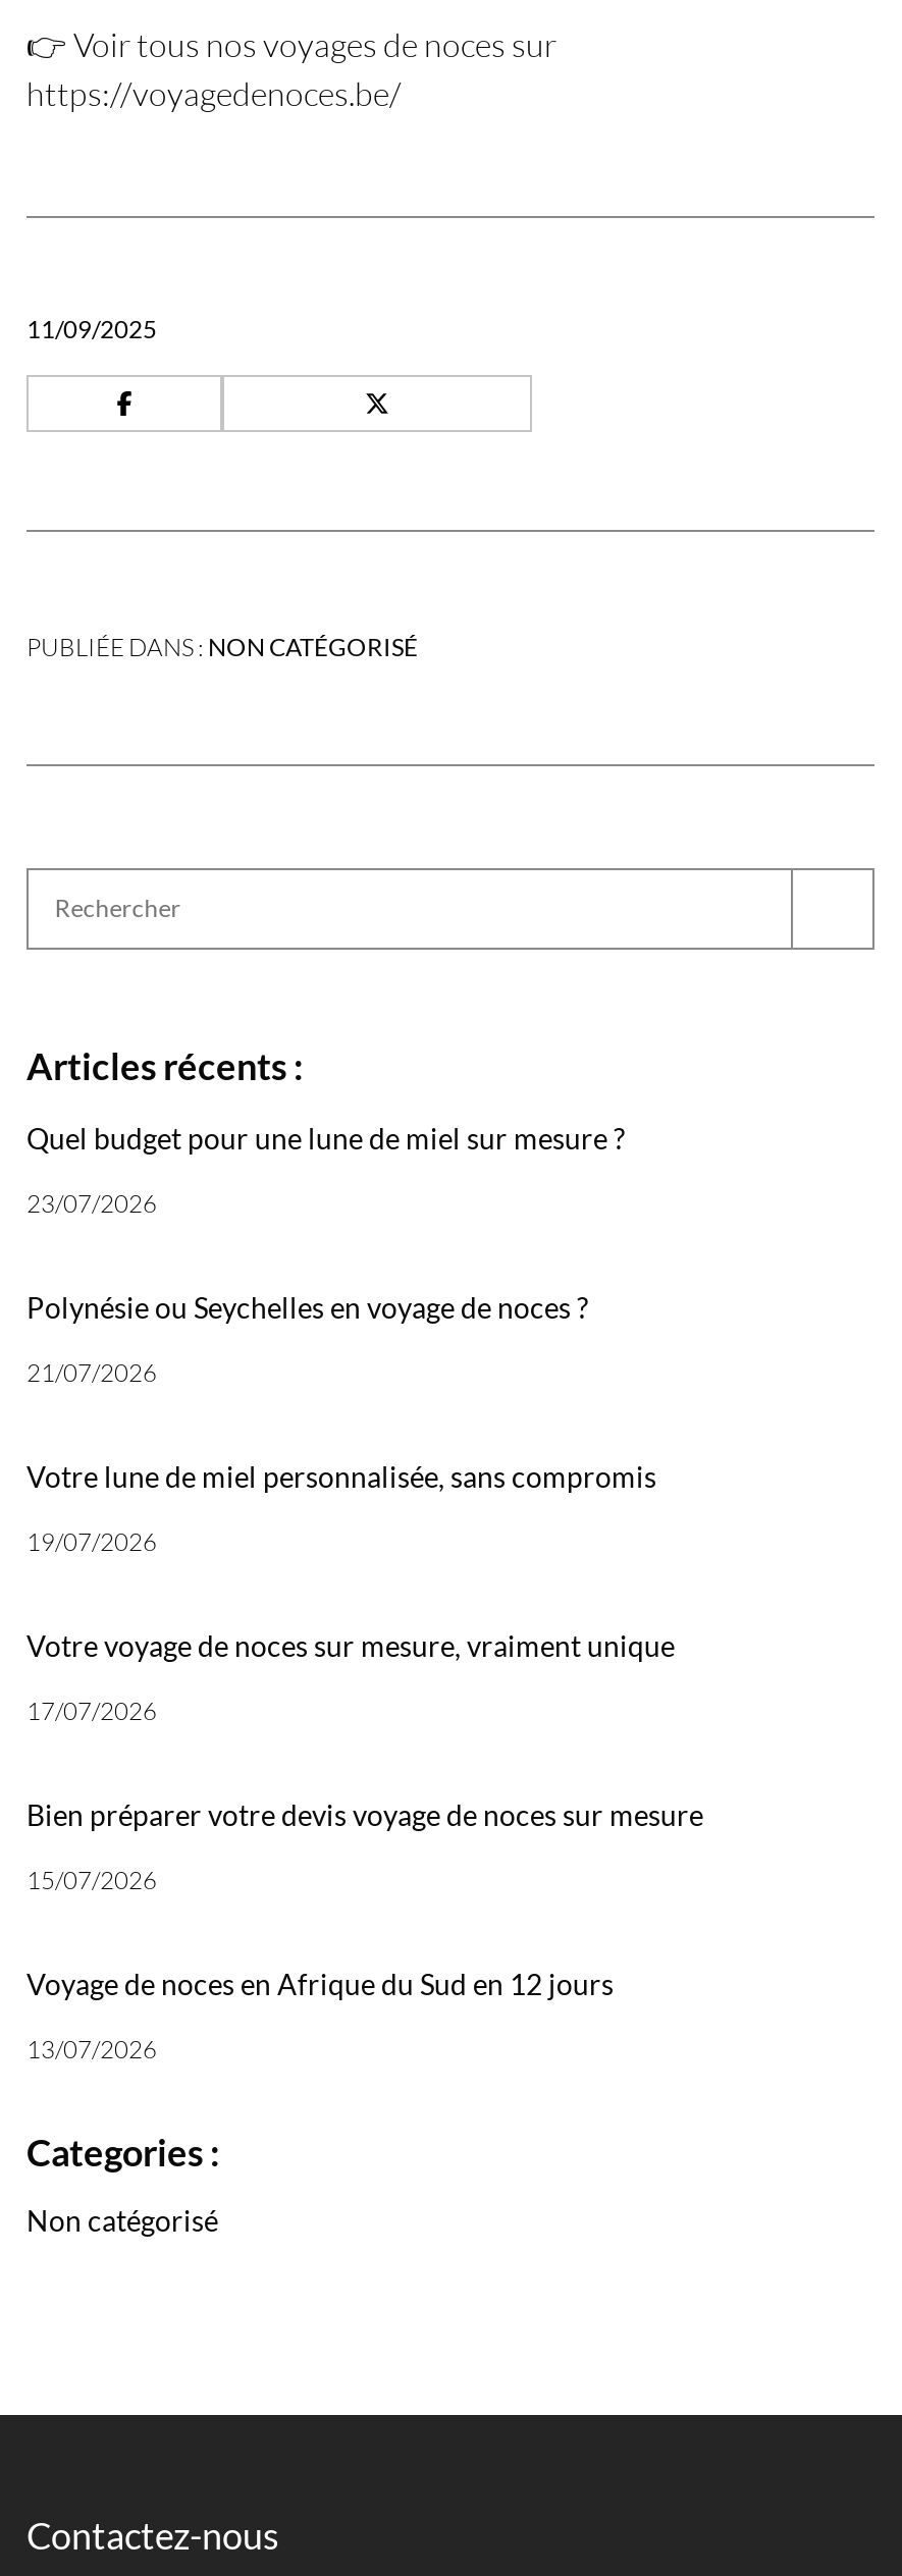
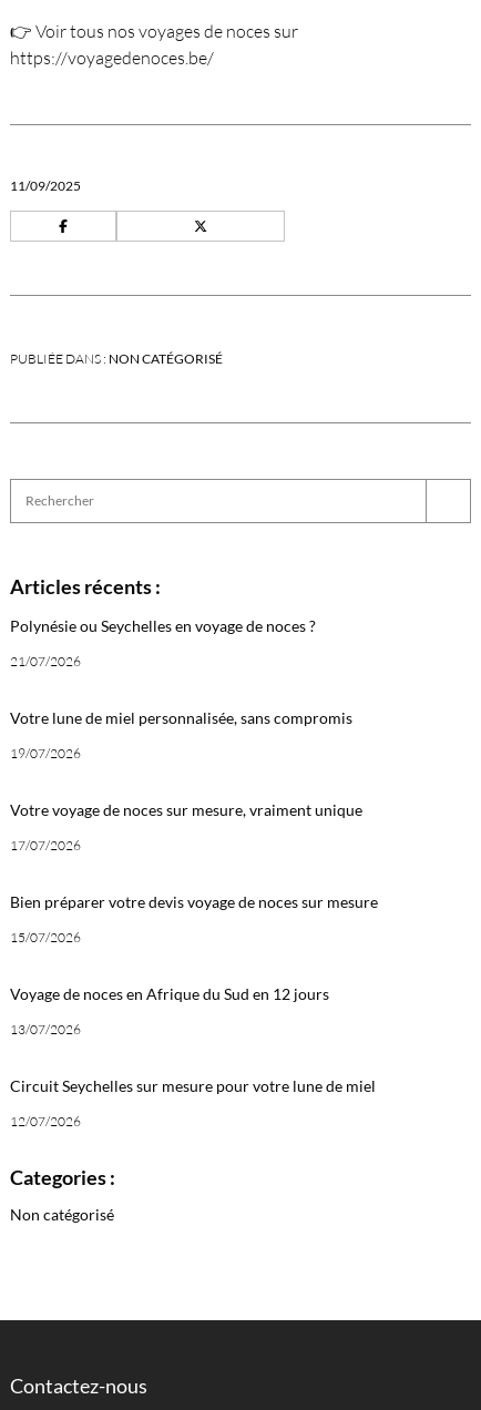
[26,1121,626,1219] Quel budget pour une lune de miel sur mesure ? | 23/07/2026 -> none
moved [26,1290,703,2065] -> [10,616,378,1038]: Polynésie ou Seychelles en voyage de noces ? | 21/07/2026 | Votre lune de miel personnalisée, sans compromis | ... | Voyage de noces en Afrique du Sud en 12 jours | 13/07/2026
none -> [10,1076,376,1130] Circuit Seychelles sur mesure pour votre lune de miel | 12/07/2026

